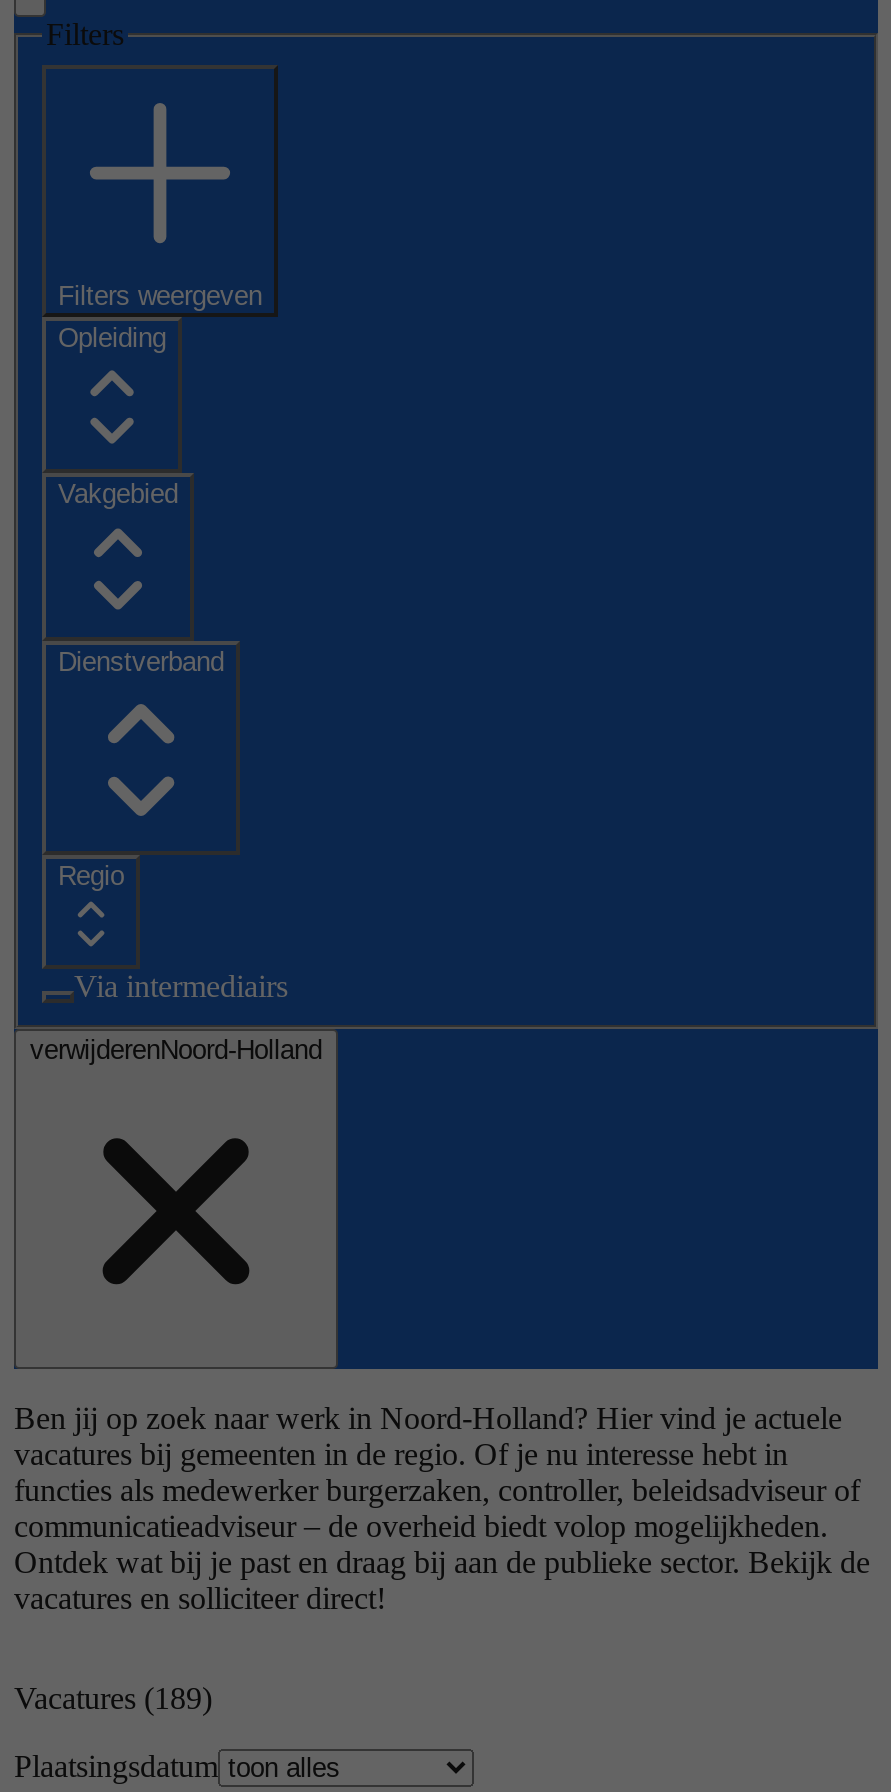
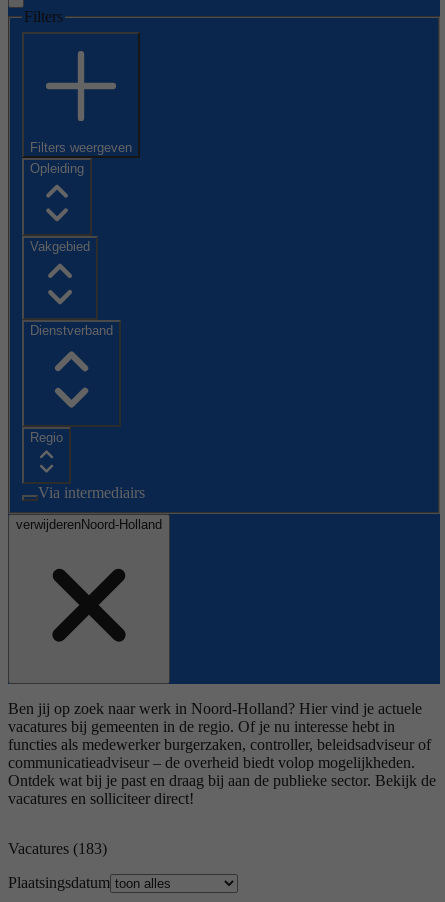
[14,1681,212,1715] Vacatures (189) -> [8,840,107,857] Vacatures (183)

